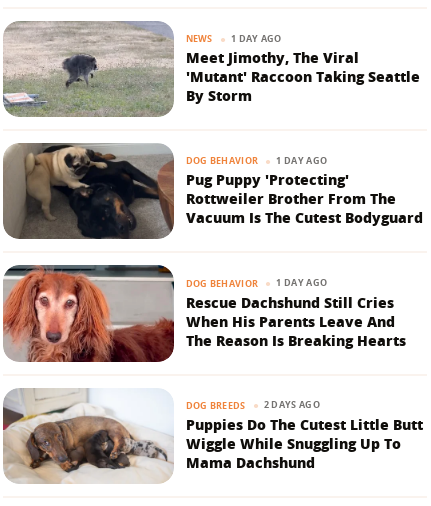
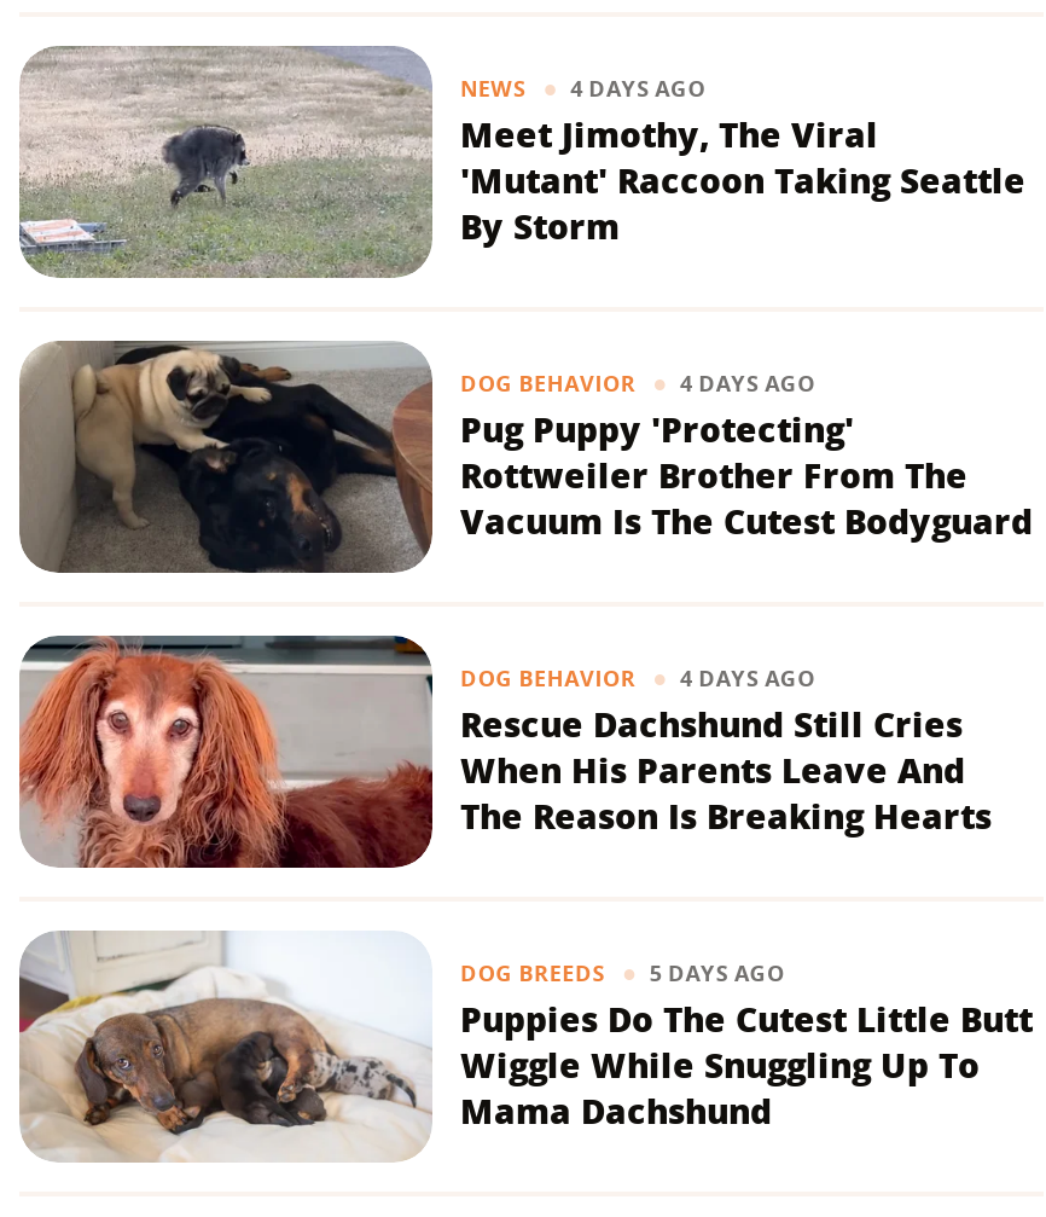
[185,32,282,45] NEWS 1 DAY AGO -> [460,72,706,105] NEWS 4 DAYS AGO
[185,154,327,167] DOG BEHAVIOR 1 DAY AGO -> [460,367,815,400] DOG BEHAVIOR 4 DAYS AGO
[185,276,327,289] DOG BEHAVIOR 1 DAY AGO -> [460,662,815,695] DOG BEHAVIOR 4 DAYS AGO
[185,398,320,411] DOG BREEDS 2 DAYS AGO -> [460,957,785,990] DOG BREEDS 5 DAYS AGO

